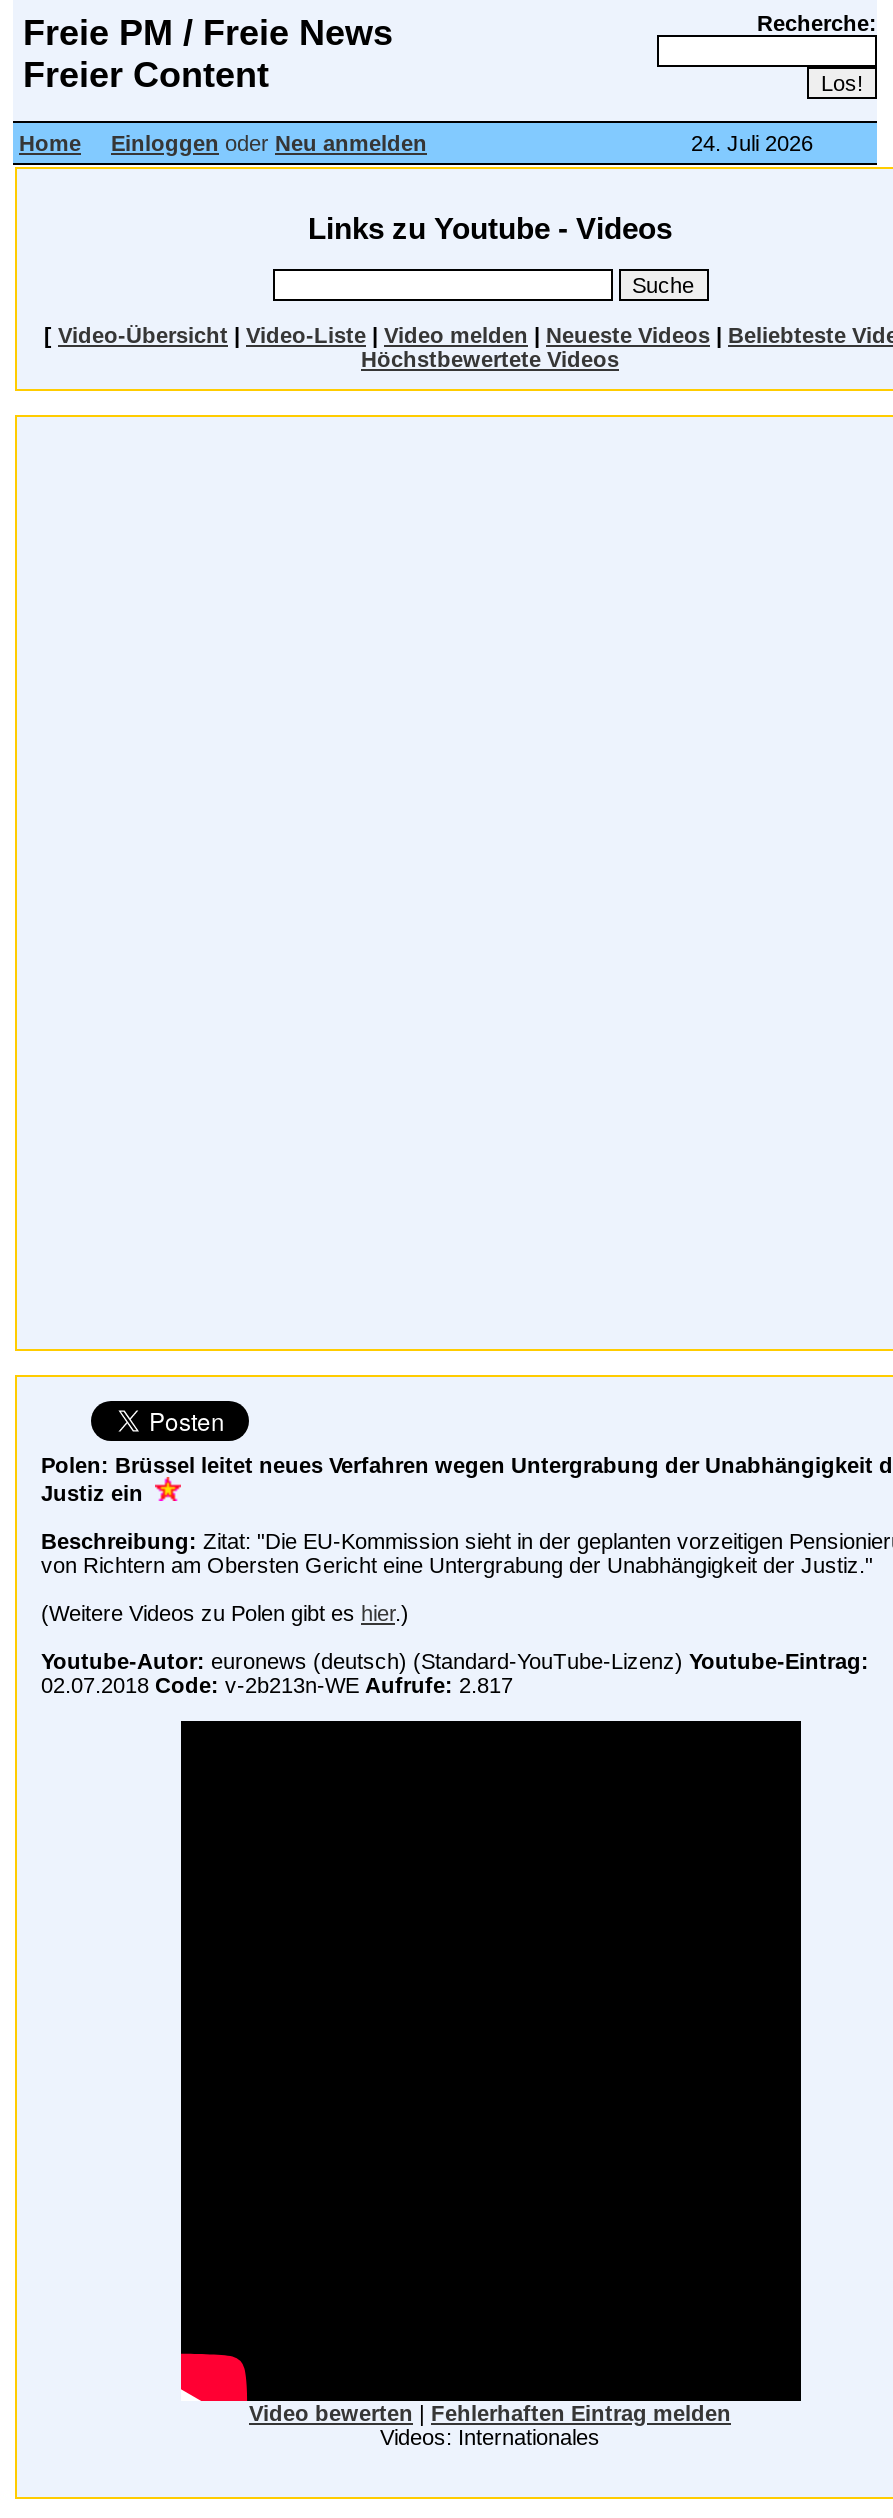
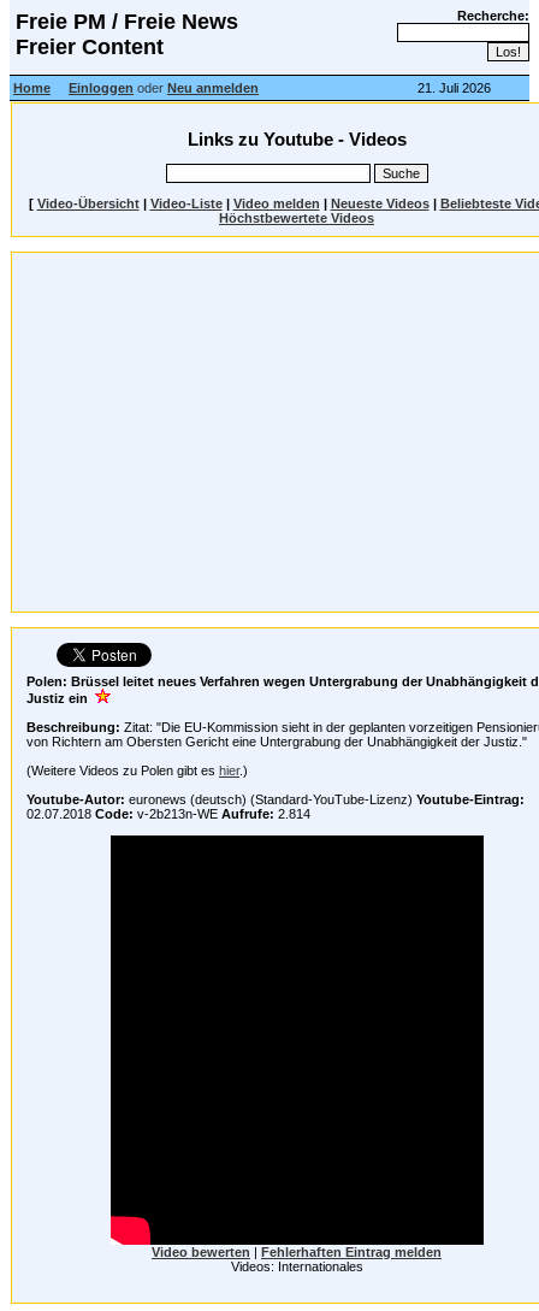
[691,131,813,155] 24. Juli 2026 -> [417,81,491,95] 21. Juli 2026
[41,1673,513,1697] 02.07.2018 Code: v-2b213n-WE Aufrufe: 2.817 -> [26,807,310,821] 02.07.2018 Code: v-2b213n-WE Aufrufe: 2.814

